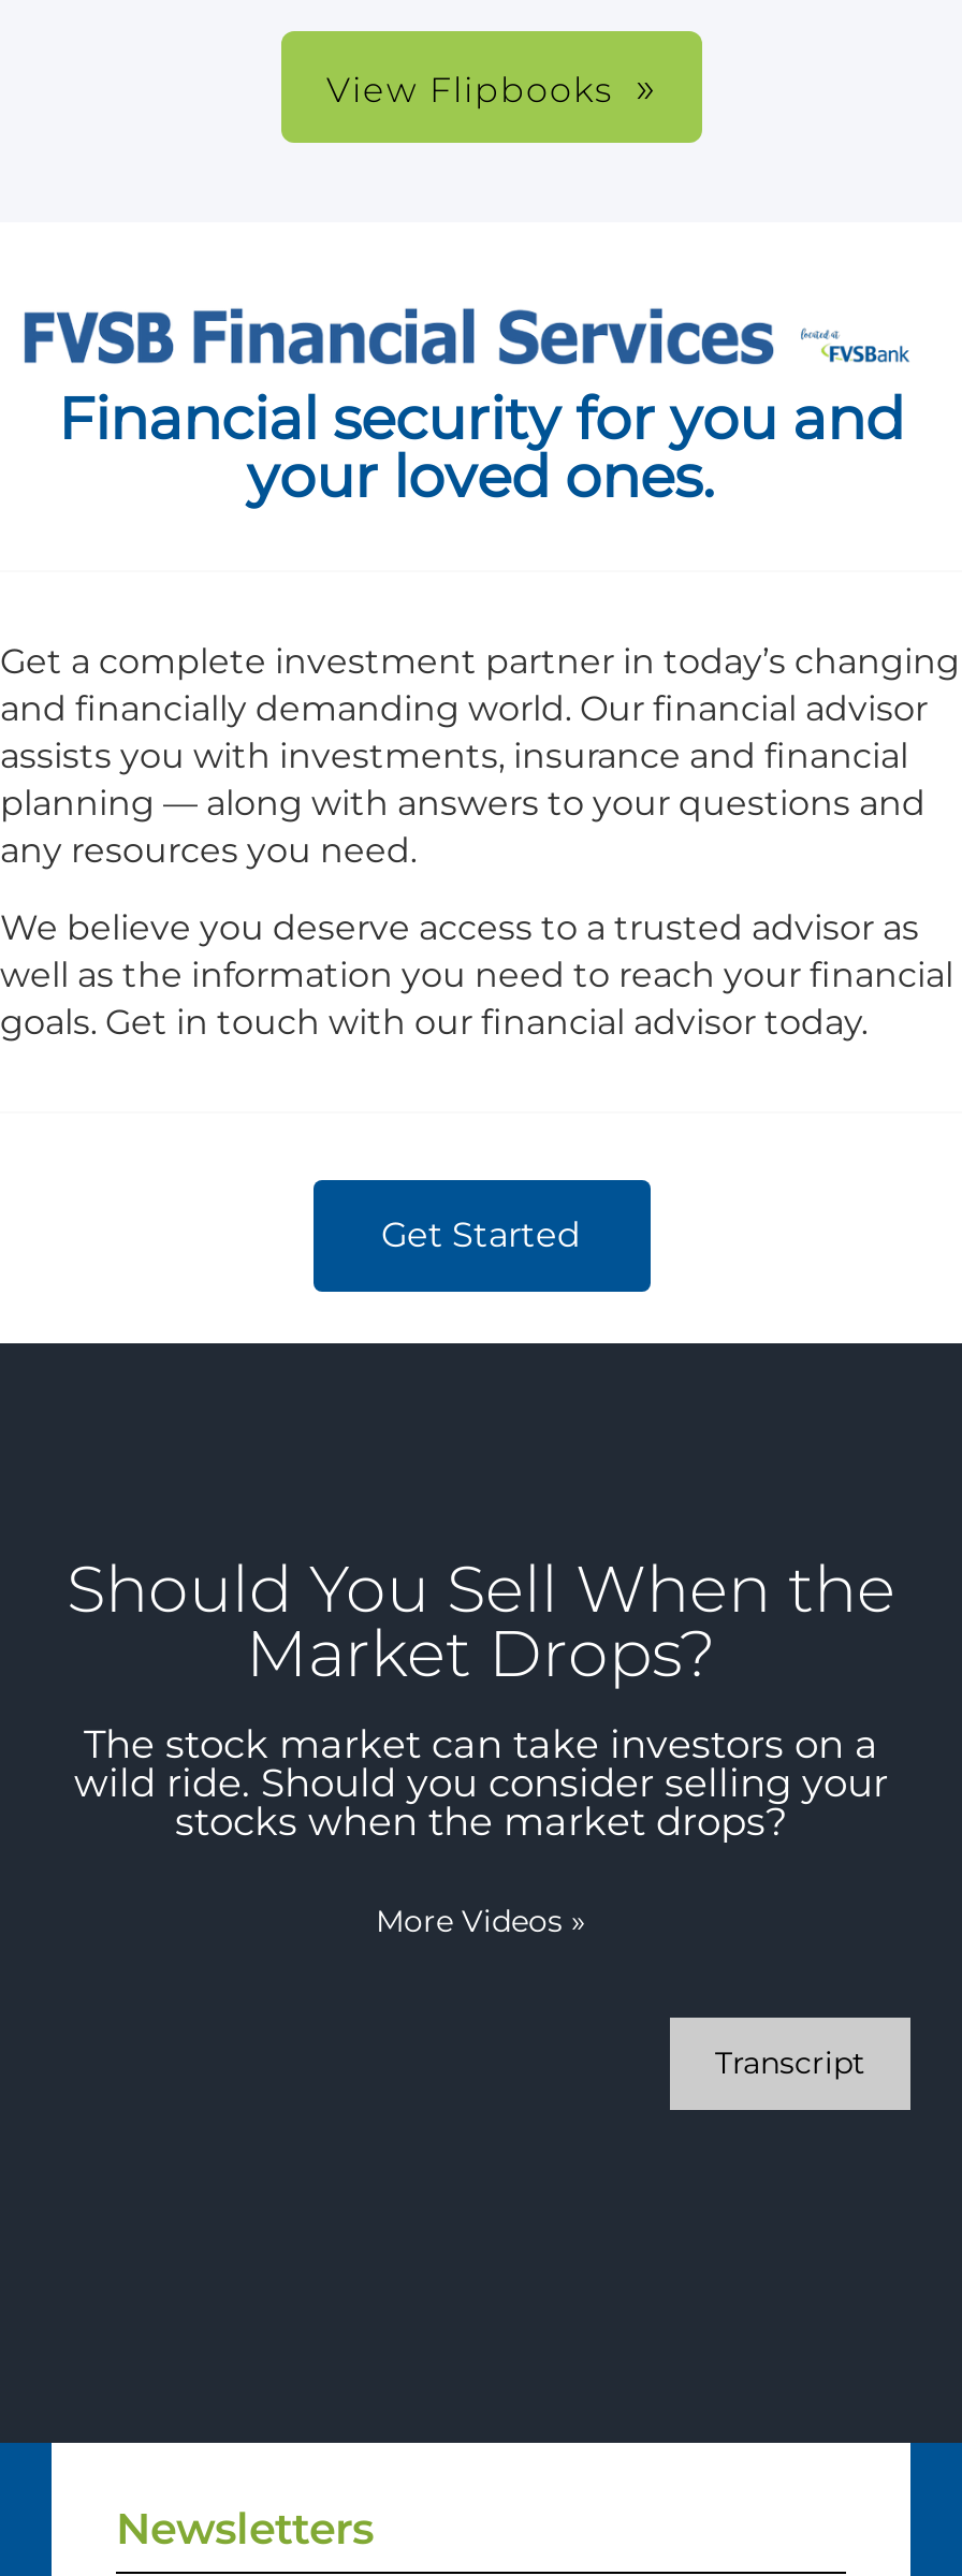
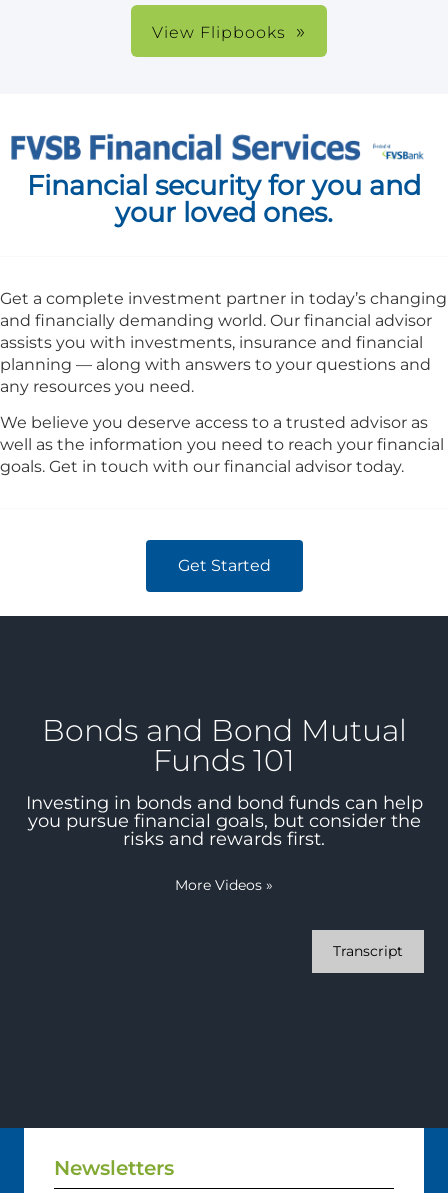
[67,1549,895,1846] Should You Sell When the | Market Drops? | The stock market can take investors on a | wild ride. Should you consider selling your | stocks when the market drops? -> [25,712,422,850] Bonds and Bond Mutual | Funds 101 | Investing in bonds and bond funds can help | you pursue financial goals, but consider the | risks and rewards first.

